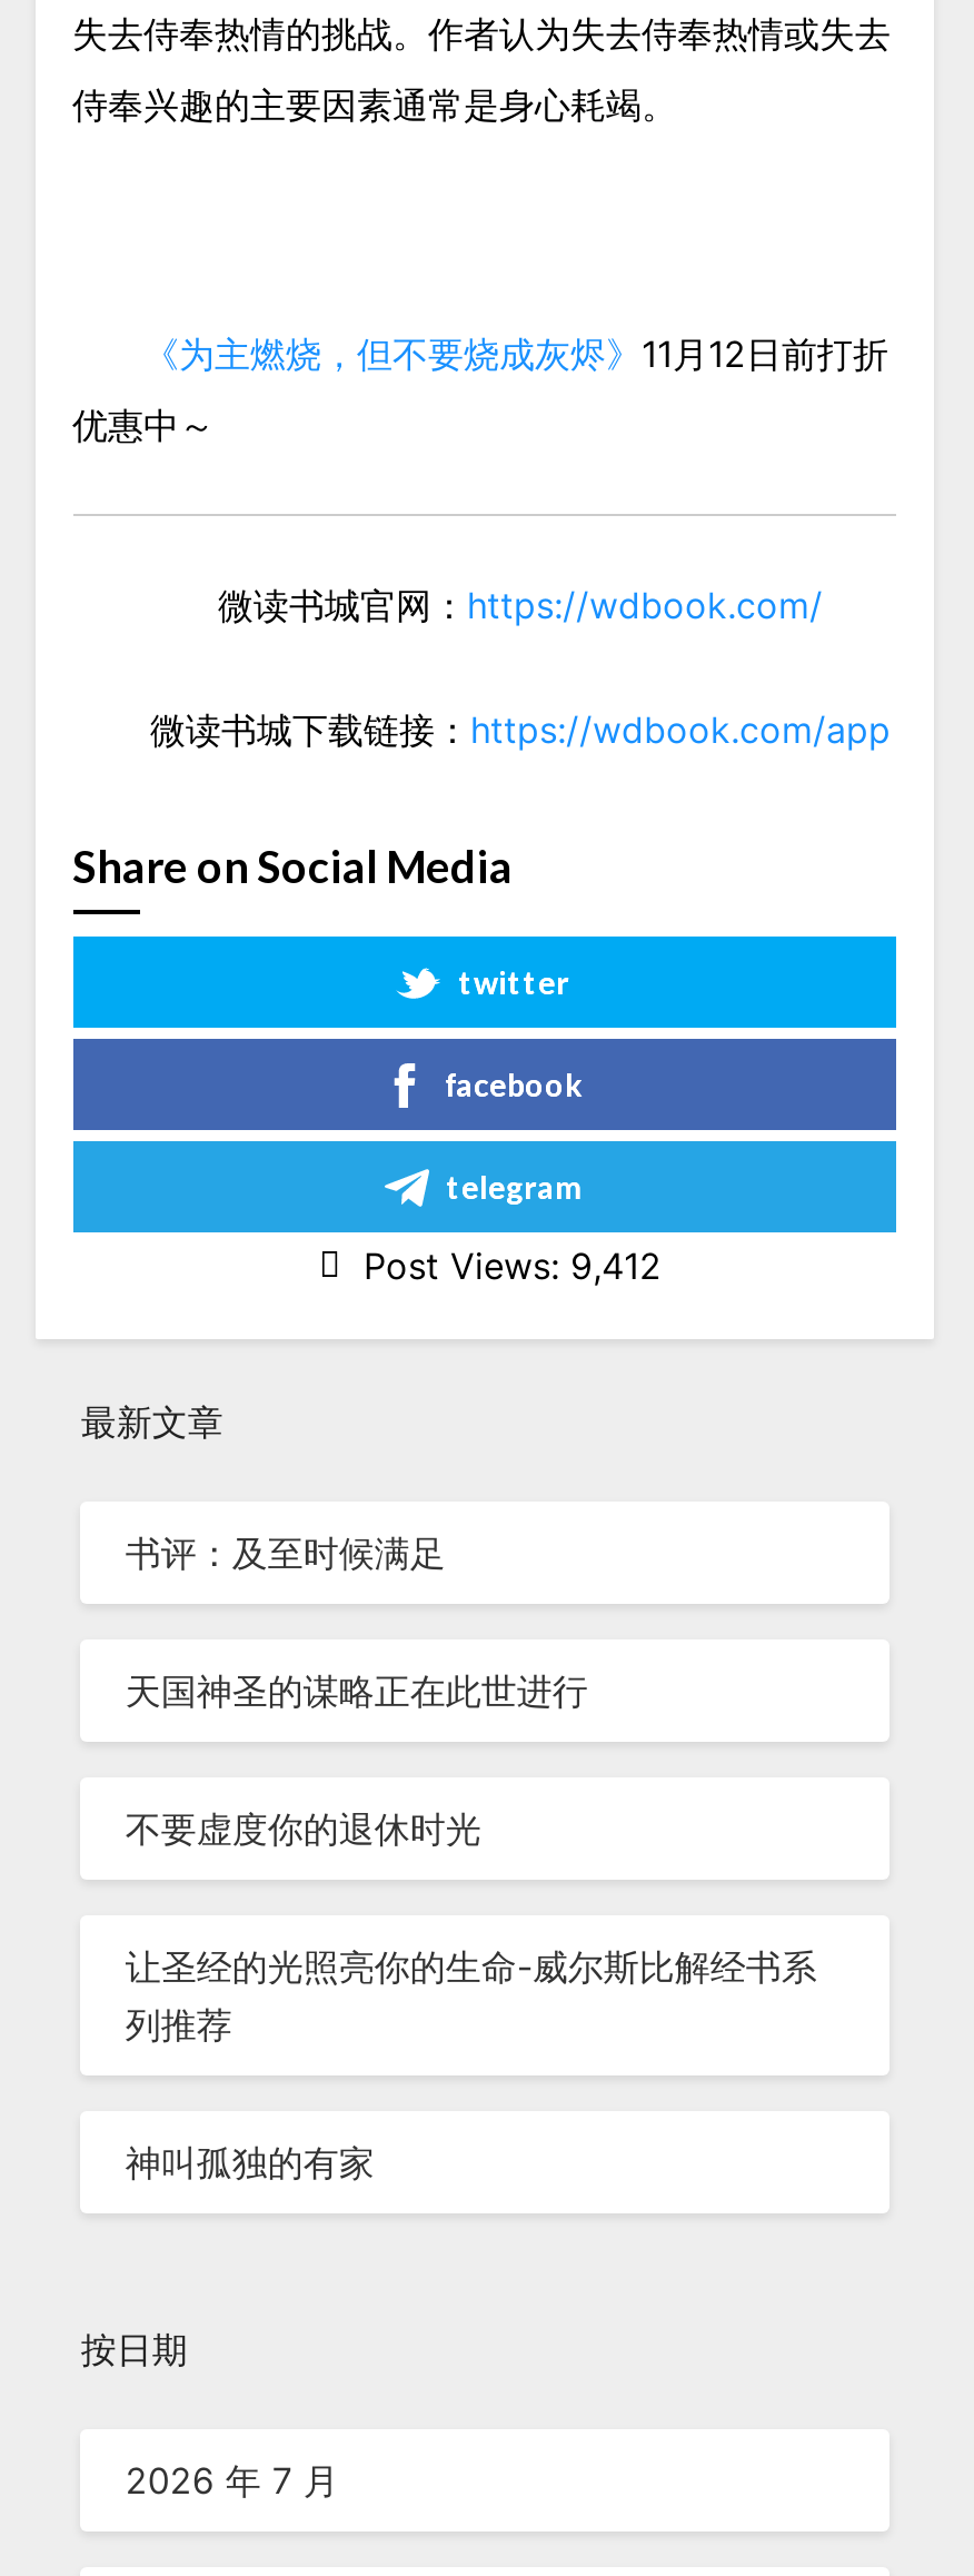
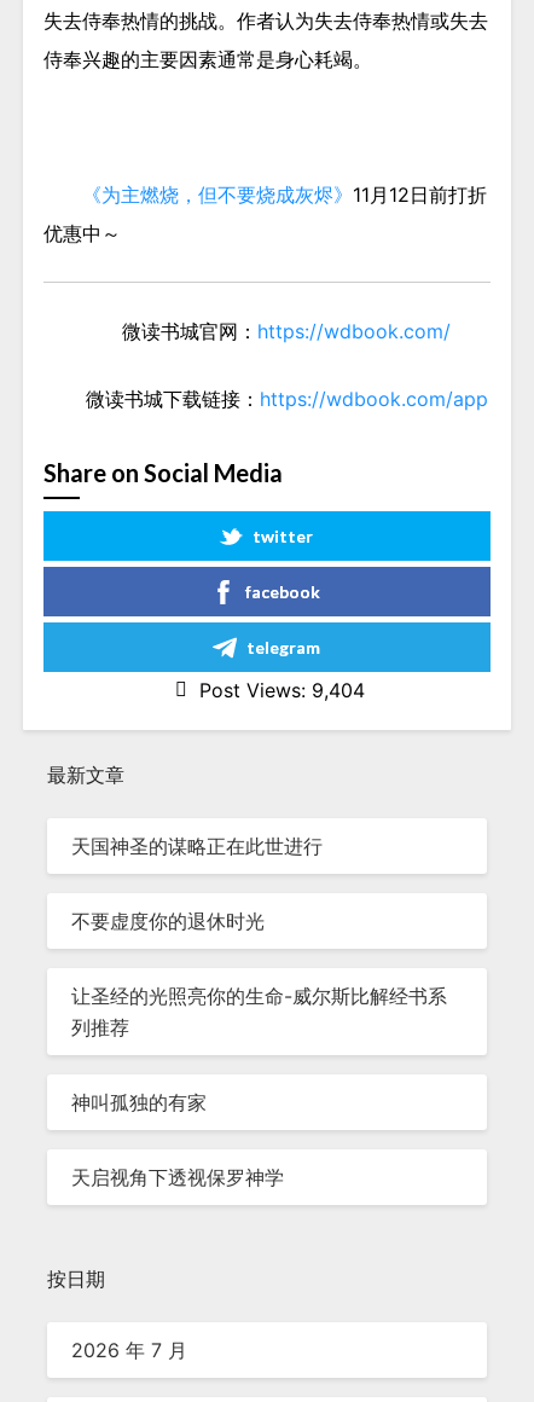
[364,1244,662,1288] Post Views: 9,412 -> [199,678,365,702] Post Views: 9,404
[125,1529,446,1574] 书评：及至时候满足 -> none
moved [125,1667,817,2183] -> [72,833,447,1114]: 天国神圣的谋略正在此世进行 | 不要虚度你的退休时光 | 让圣经的光照亮你的生命-威尔斯比解经书系 | 列推荐 | 神叫孤独的有家
none -> [72,1165,284,1189] 天启视角下透视保罗神学

